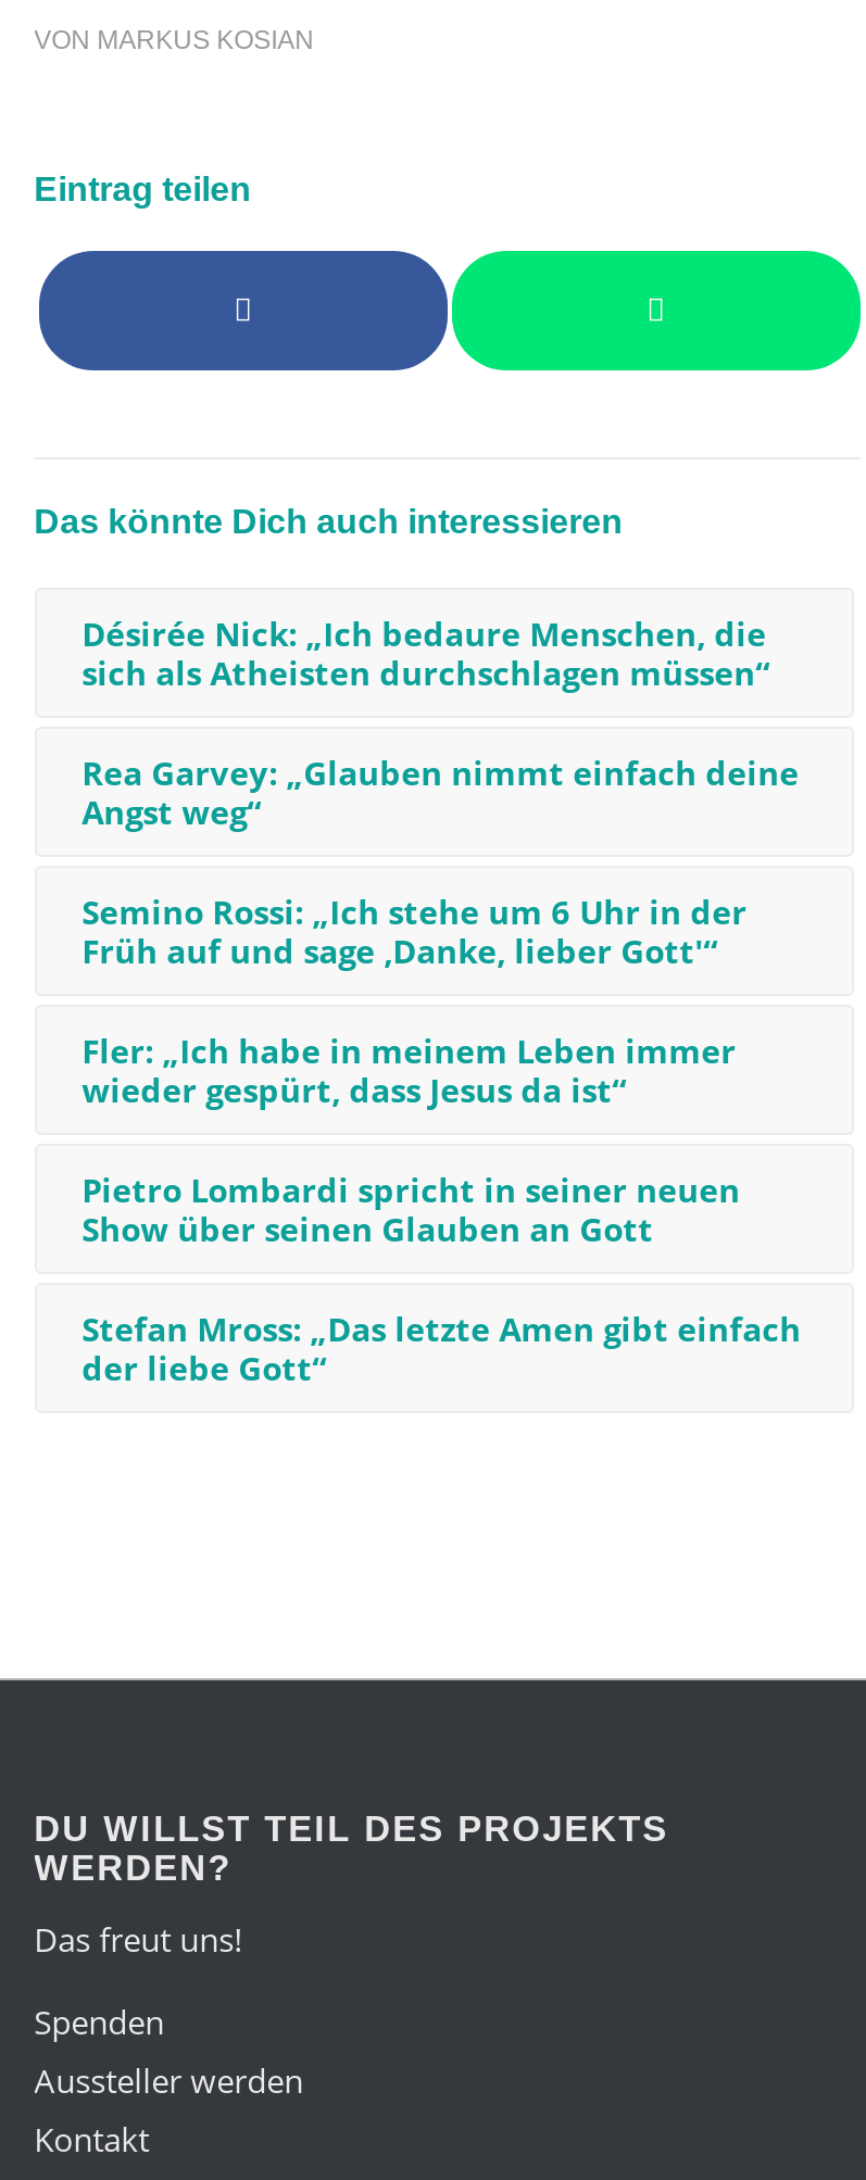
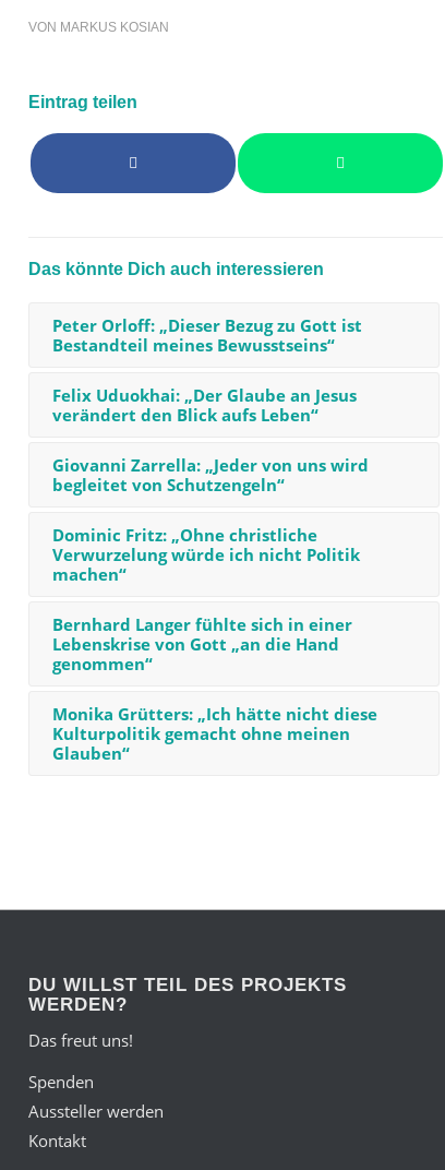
[82,610,771,693] Désirée Nick: „Ich bedaure Menschen, die | sich als Atheisten durchschlagen müssen“ -> [52,314,362,355] Peter Orloff: „Dieser Bezug zu Gott ist | Bestandteil meines Bewusstseins“
[82,749,799,832] Rea Garvey: „Glauben nimmt einfach deine | Angst weg“ -> [52,384,356,425] Felix Uduokhai: „Der Glaube an Jesus | verändert den Blick aufs Leben“
[82,889,747,971] Semino Rossi: „Ich stehe um 6 Uhr in der | Früh auf und sage ‚Danke, lieber Gott'“ -> [52,453,368,495] Giovanni Zarrella: „Jeder von uns wird | begleitet von Schutzengeln“
[82,1028,736,1110] Fler: „Ich habe in meinem Leben immer | wieder gespürt, dass Jesus da ist“ -> [52,523,359,584] Dominic Fritz: „Ohne christliche | Verwurzelung würde ich nicht Politik | machen“
[82,1167,740,1249] Pietro Lombardi spricht in seiner neuen | Show über seinen Glauben an Gott -> [52,613,352,674] Bernhard Langer fühlte sich in einer | Lebenskrise von Gott „an die Hand | genommen“
[82,1306,801,1388] Stefan Mross: „Das letzte Amen gibt einfach | der liebe Gott“ -> [52,702,377,763] Monika Grütters: „Ich hätte nicht diese | Kulturpolitik gemacht ohne meinen | Glauben“

